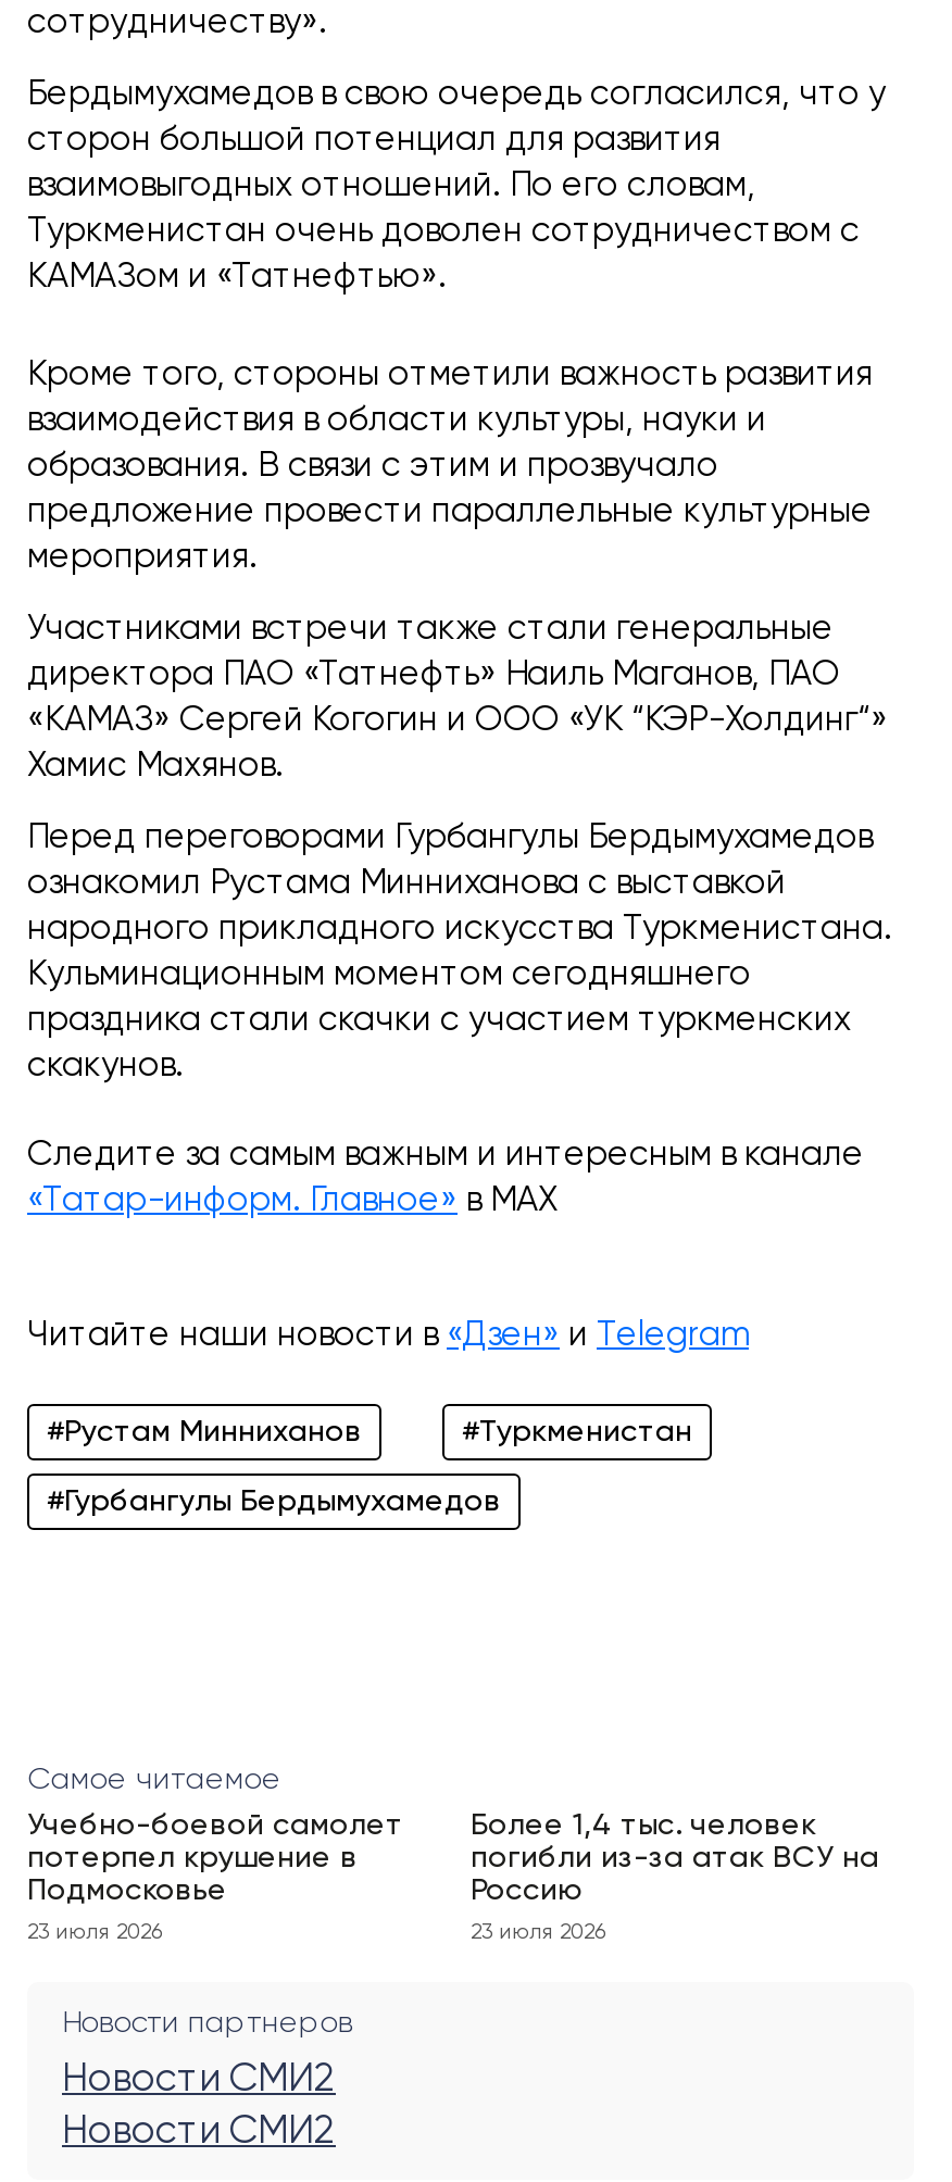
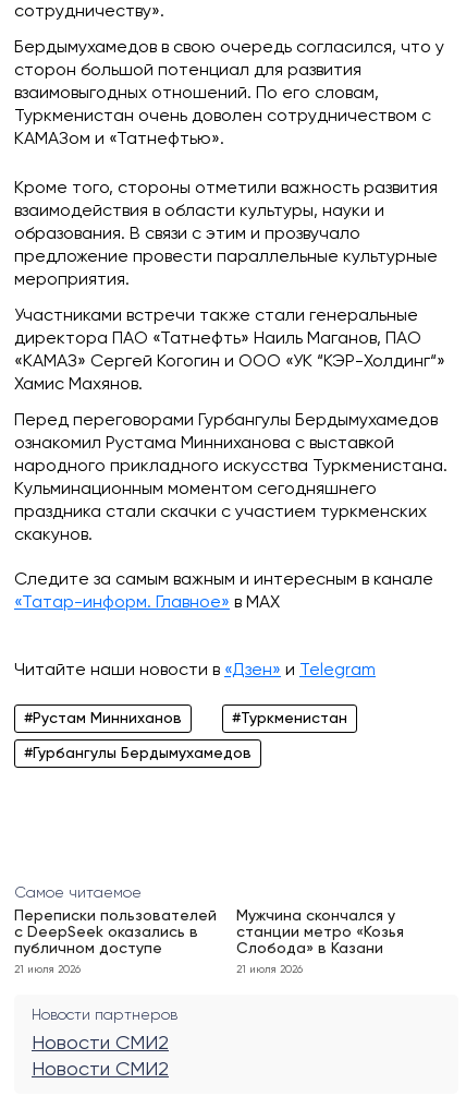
[27,1810,403,1906] Учебно-боевой самолет | потерпел крушение в | Подмосковье -> [14,908,217,956] Переписки пользователей | с DeepSeek оказались в | публичном доступе
[471,1810,879,1906] Более 1,4 тыс. человек | погибли из-за атак ВСУ на | Россию -> [236,908,404,956] Мужчина скончался у | станции метро «Козья | Слобода» в Казани
[27,1921,162,1943] 23 июля 2026 -> [14,964,81,975] 21 июля 2026
[471,1921,605,1943] 23 июля 2026 -> [236,964,303,975] 21 июля 2026

